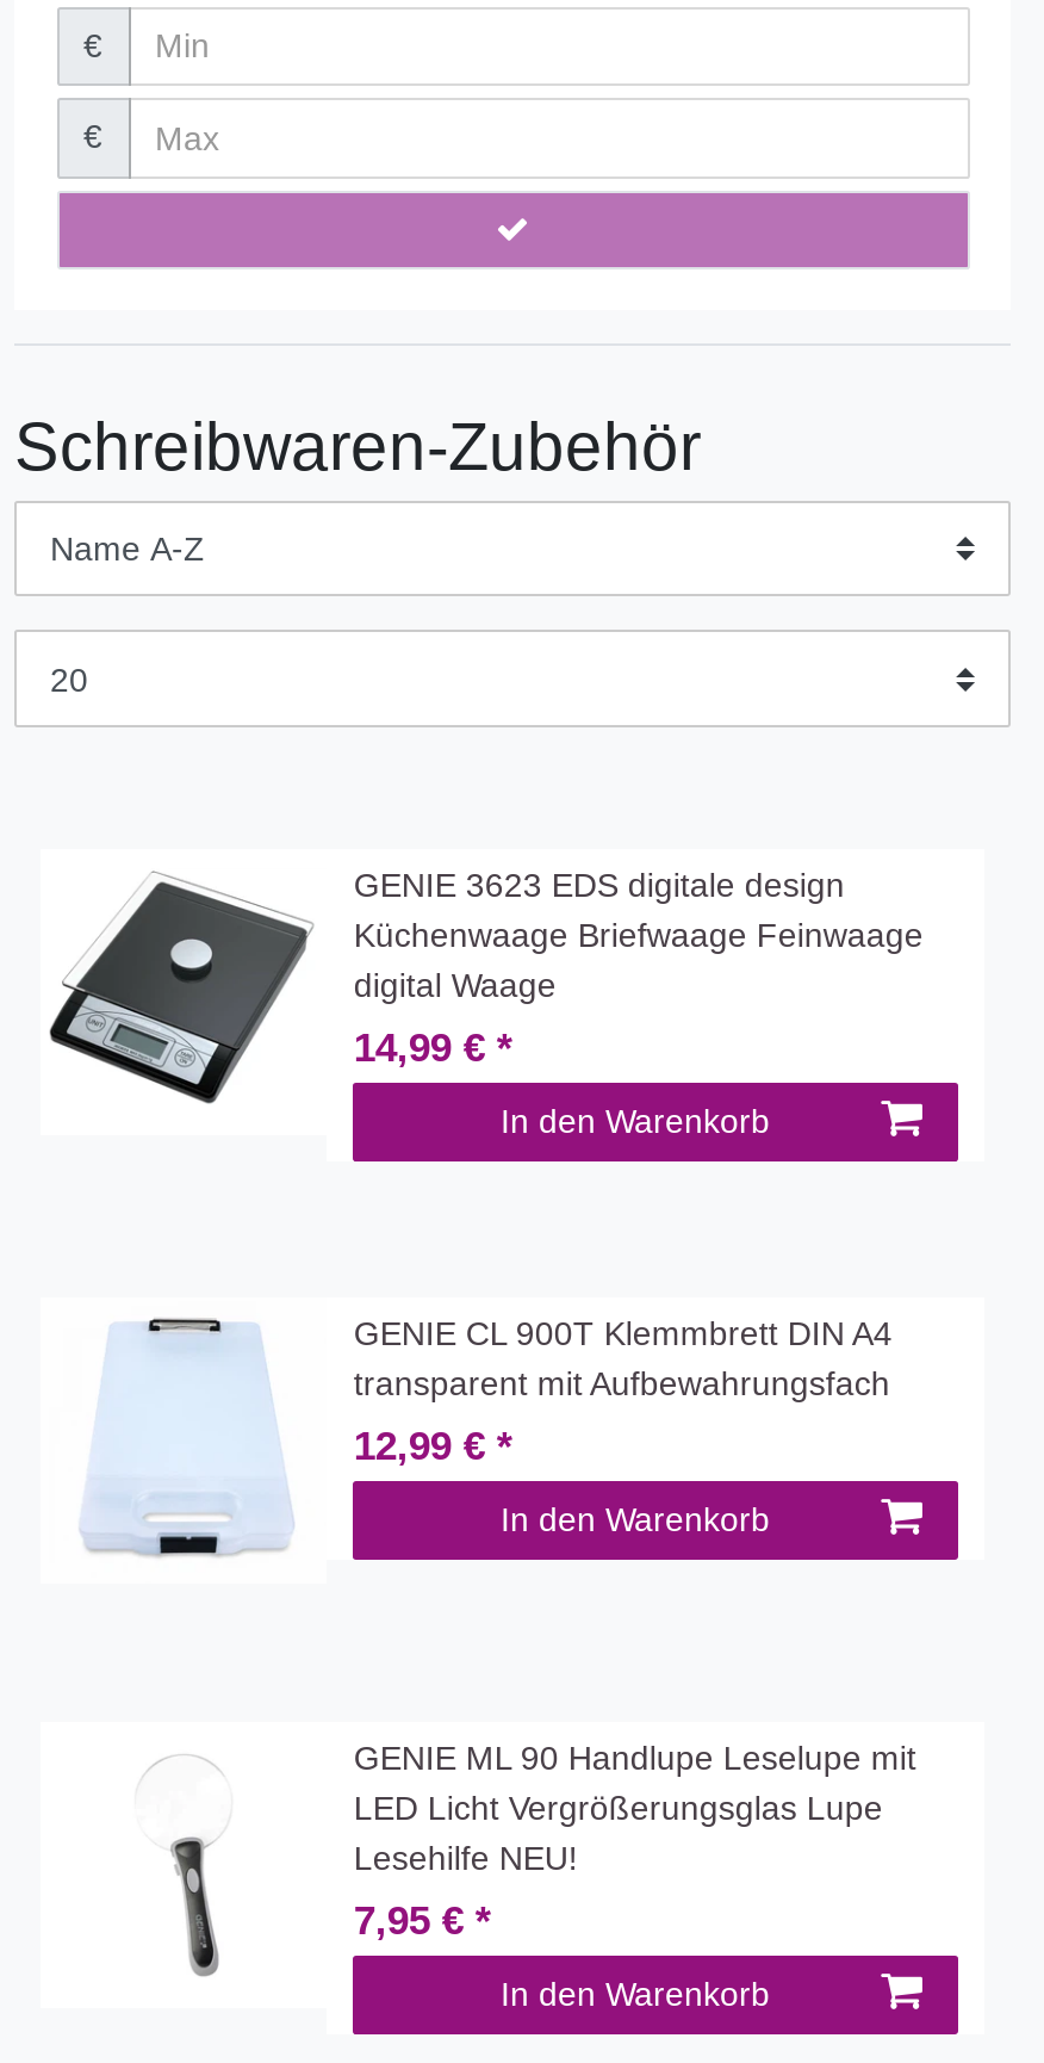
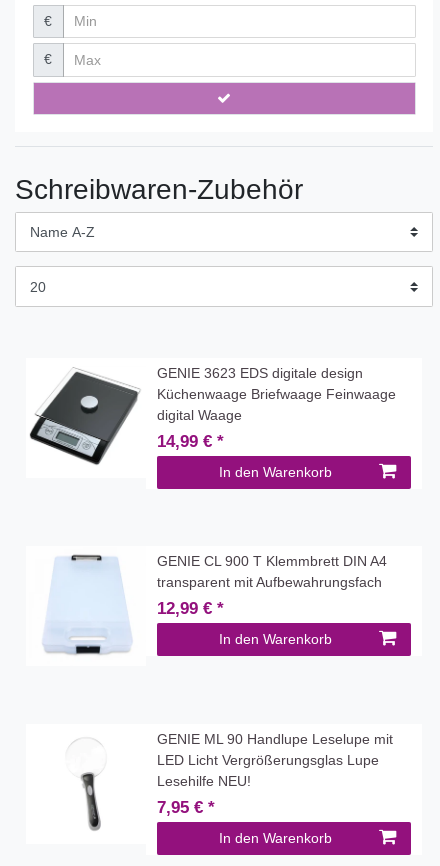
[354,1315,892,1353] GENIE CL 900T Klemmbrett DIN A4 -> [157,553,387,569] GENIE CL 900 T Klemmbrett DIN A4

